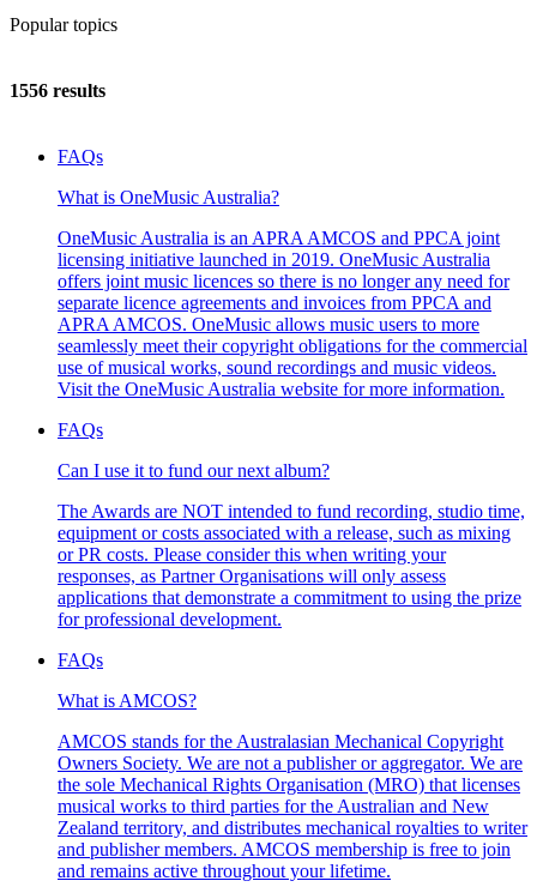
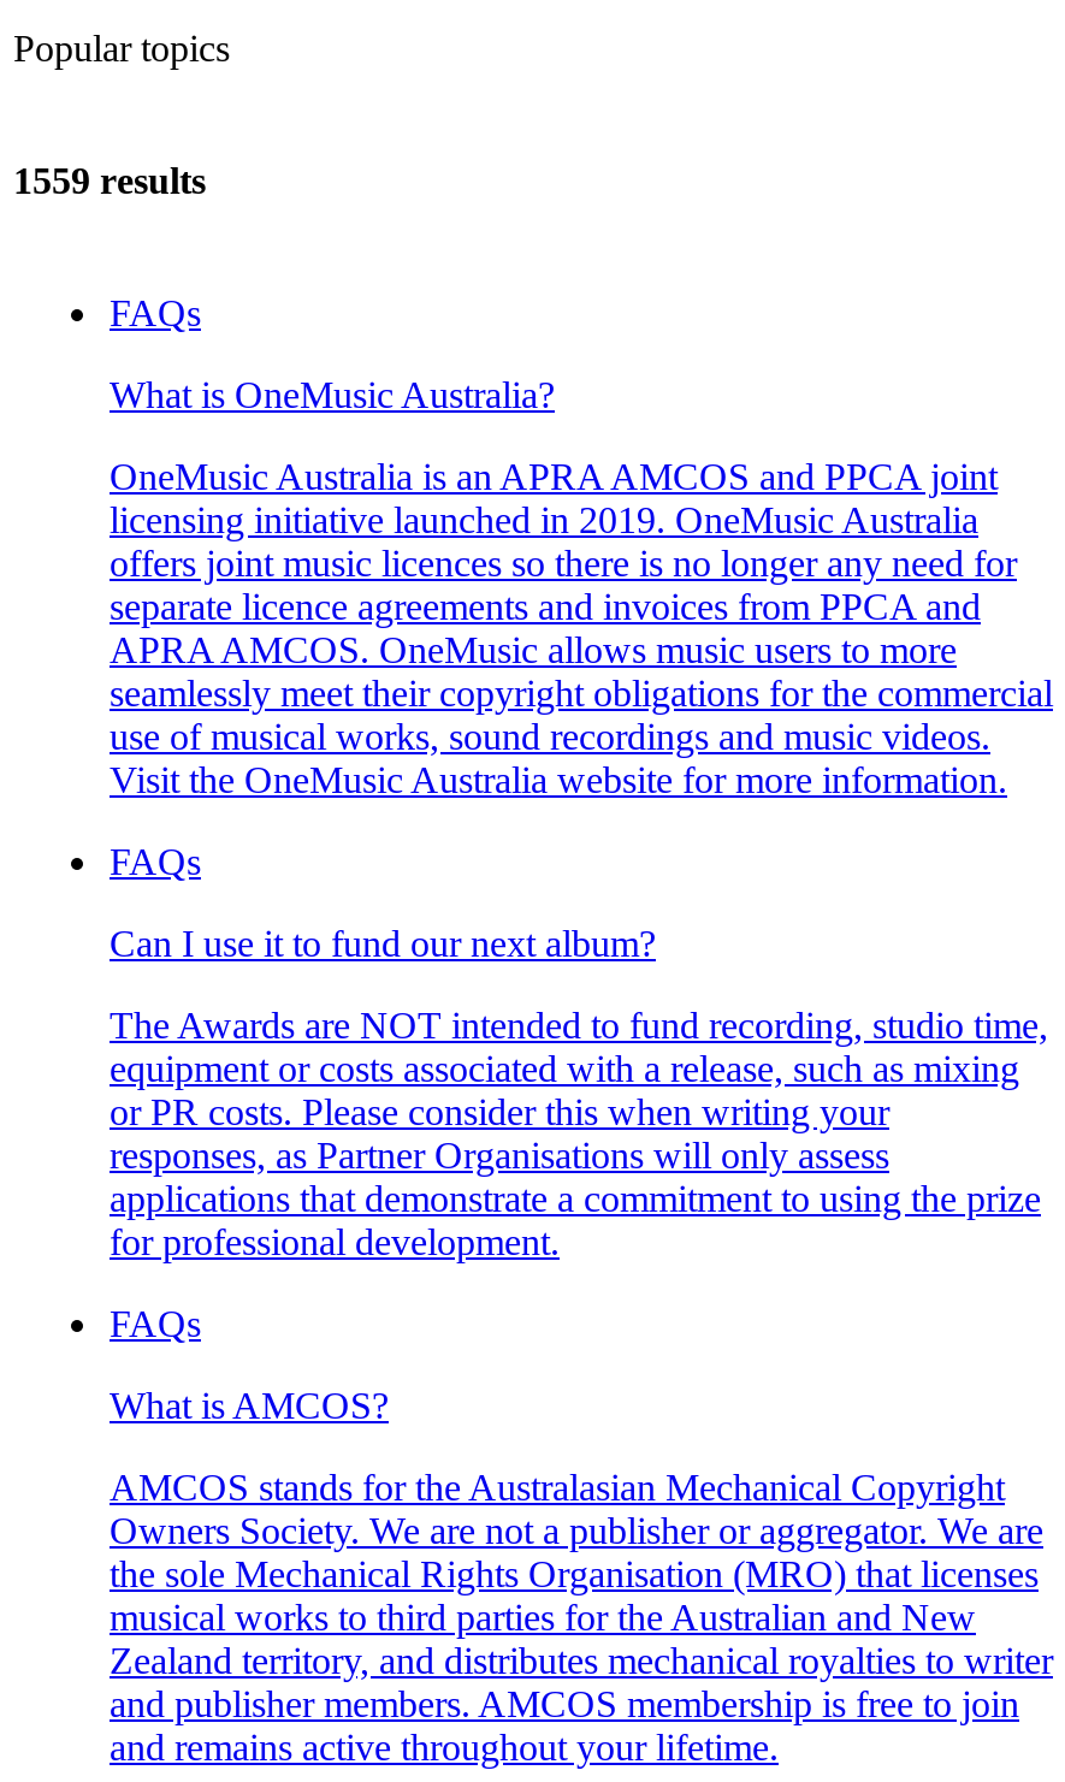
[10,81,105,101] 1556 results -> [13,161,206,201] 1559 results

